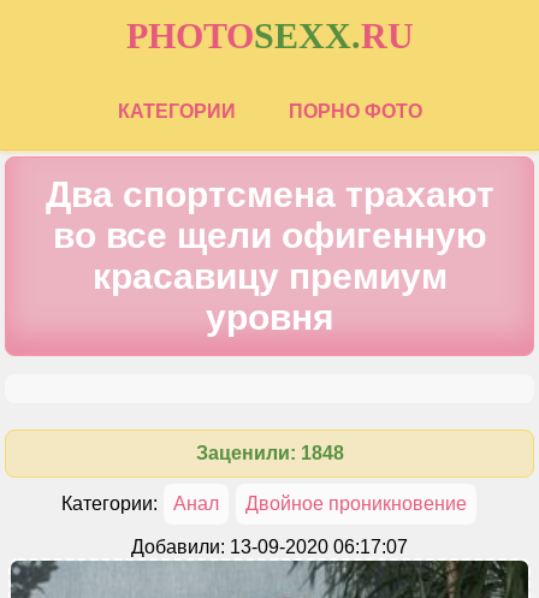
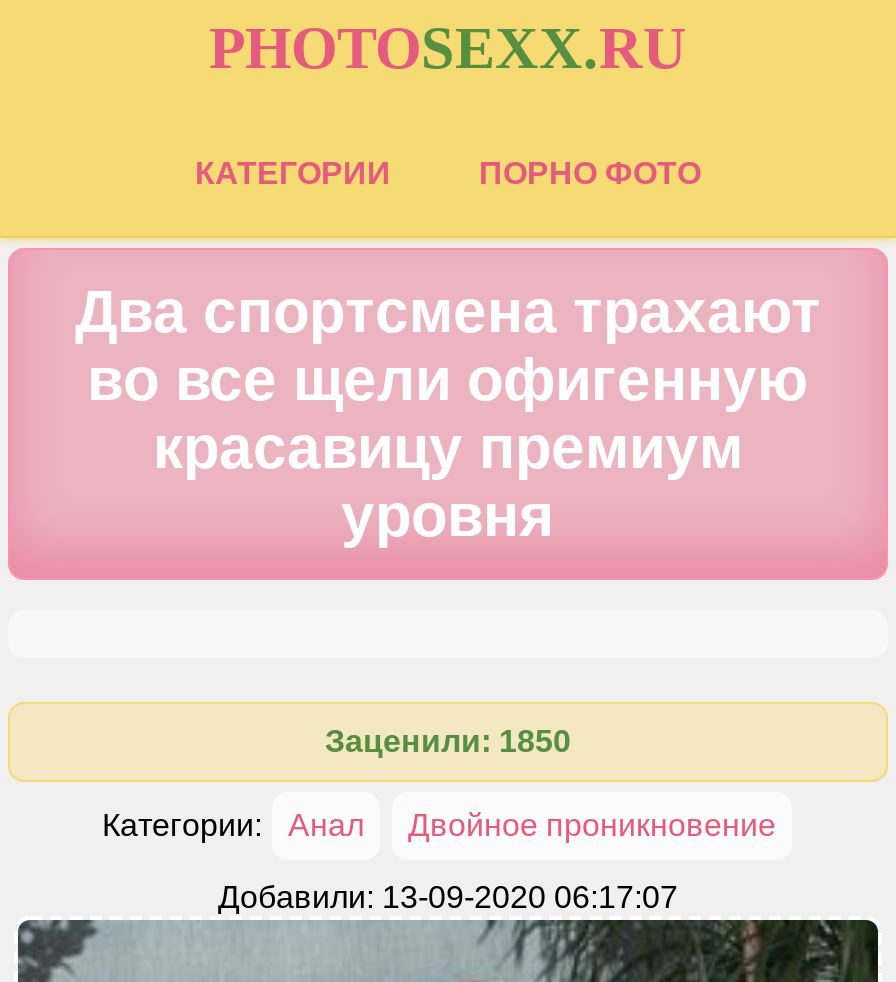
[196,443,343,463] Заценили: 1848 -> [325,724,571,758] Заценили: 1850

